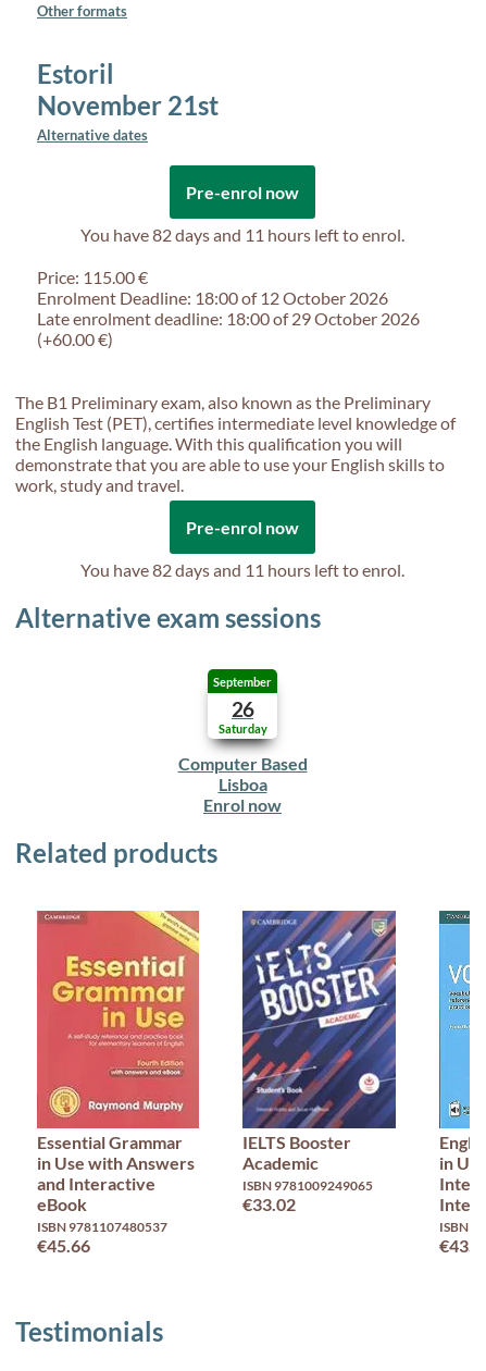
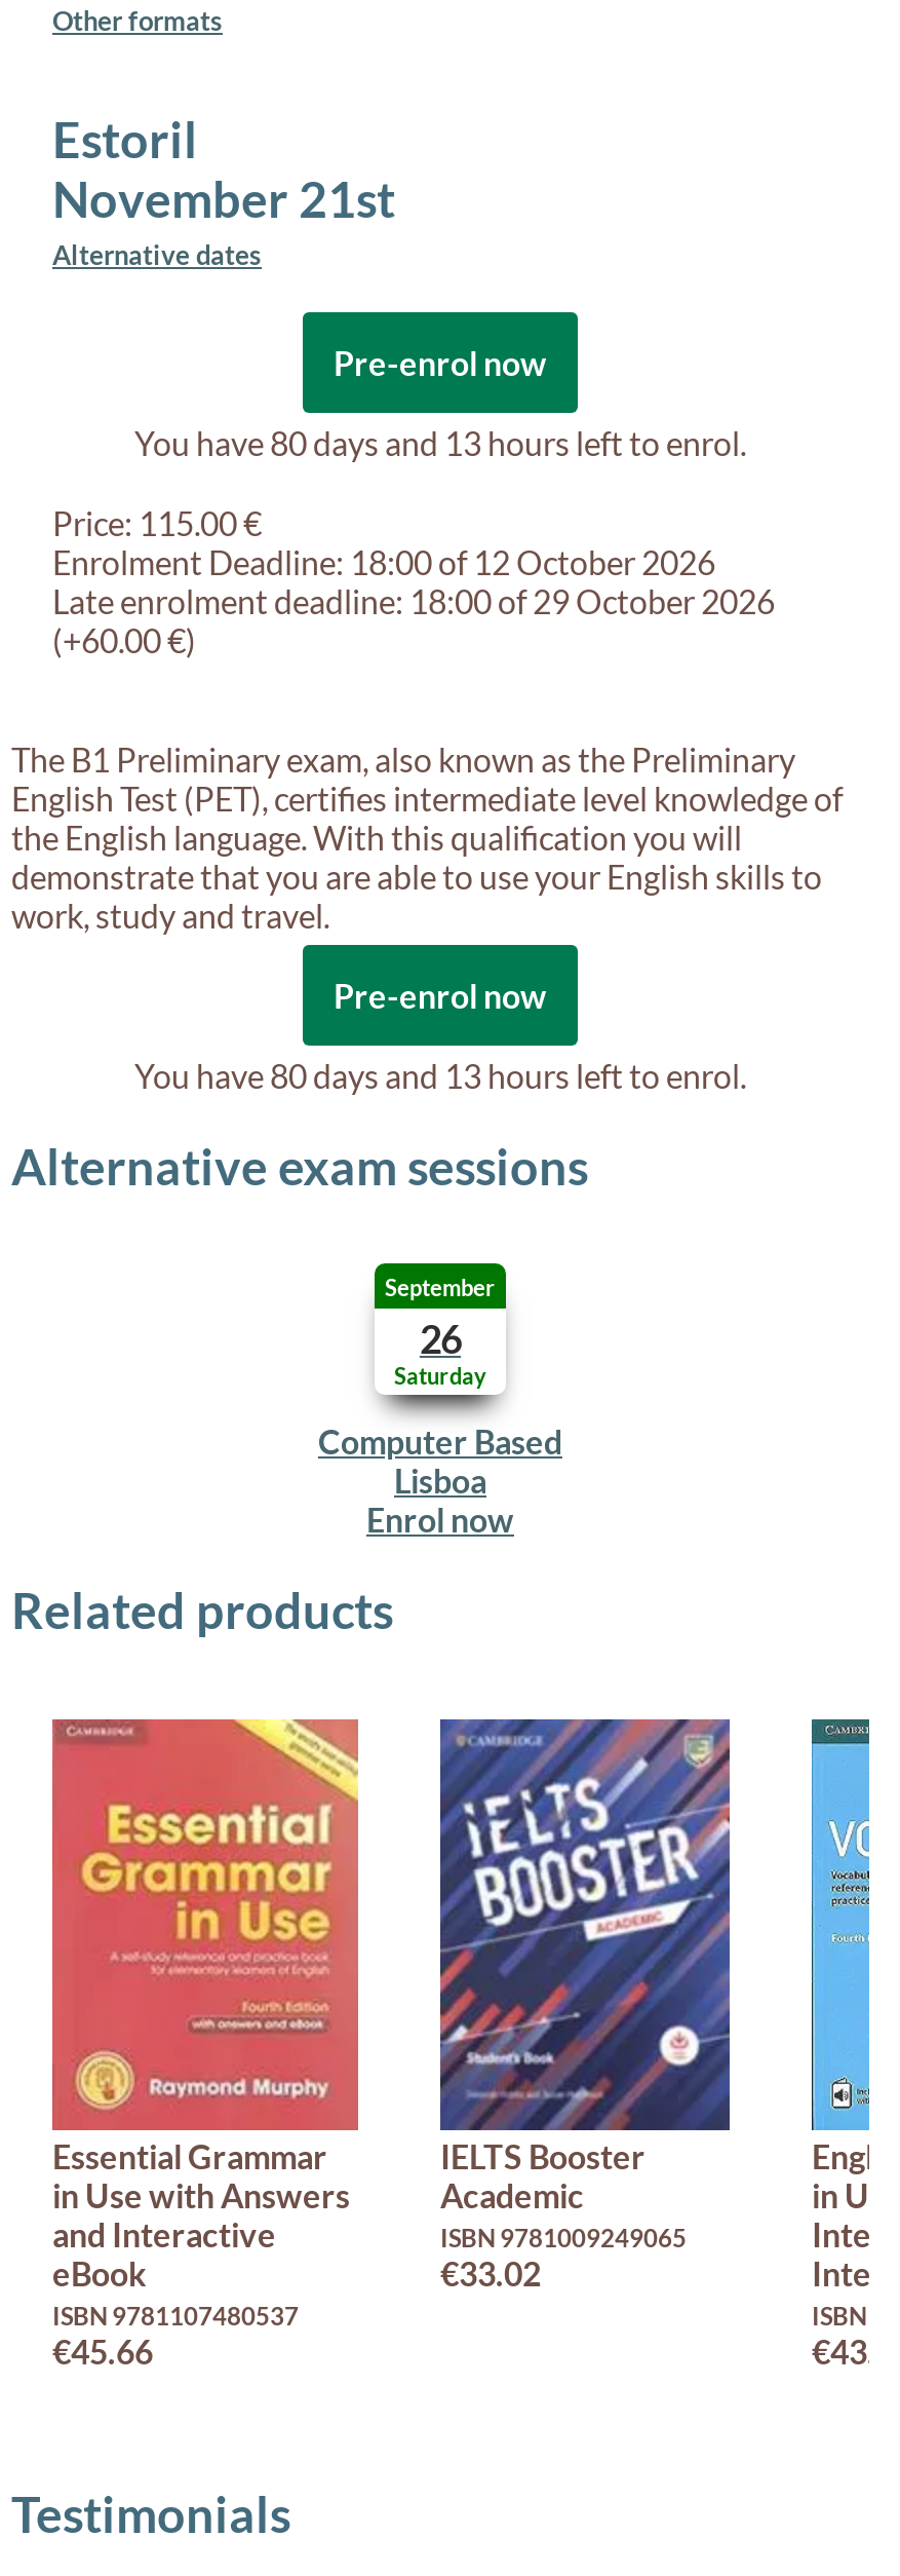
[80,224,404,245] You have 82 days and 11 hours left to enrol. -> [134,424,746,463] You have 80 days and 13 hours left to enrol.
[80,559,404,580] You have 82 days and 11 hours left to enrol. -> [134,1056,746,1095] You have 80 days and 13 hours left to enrol.

